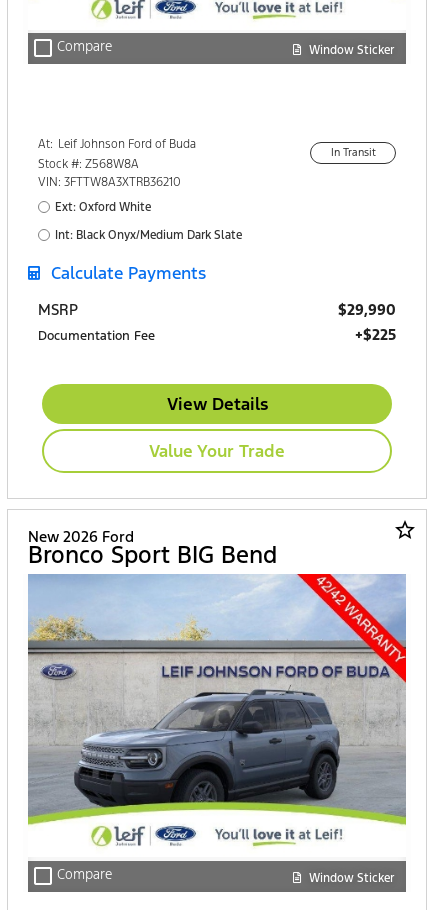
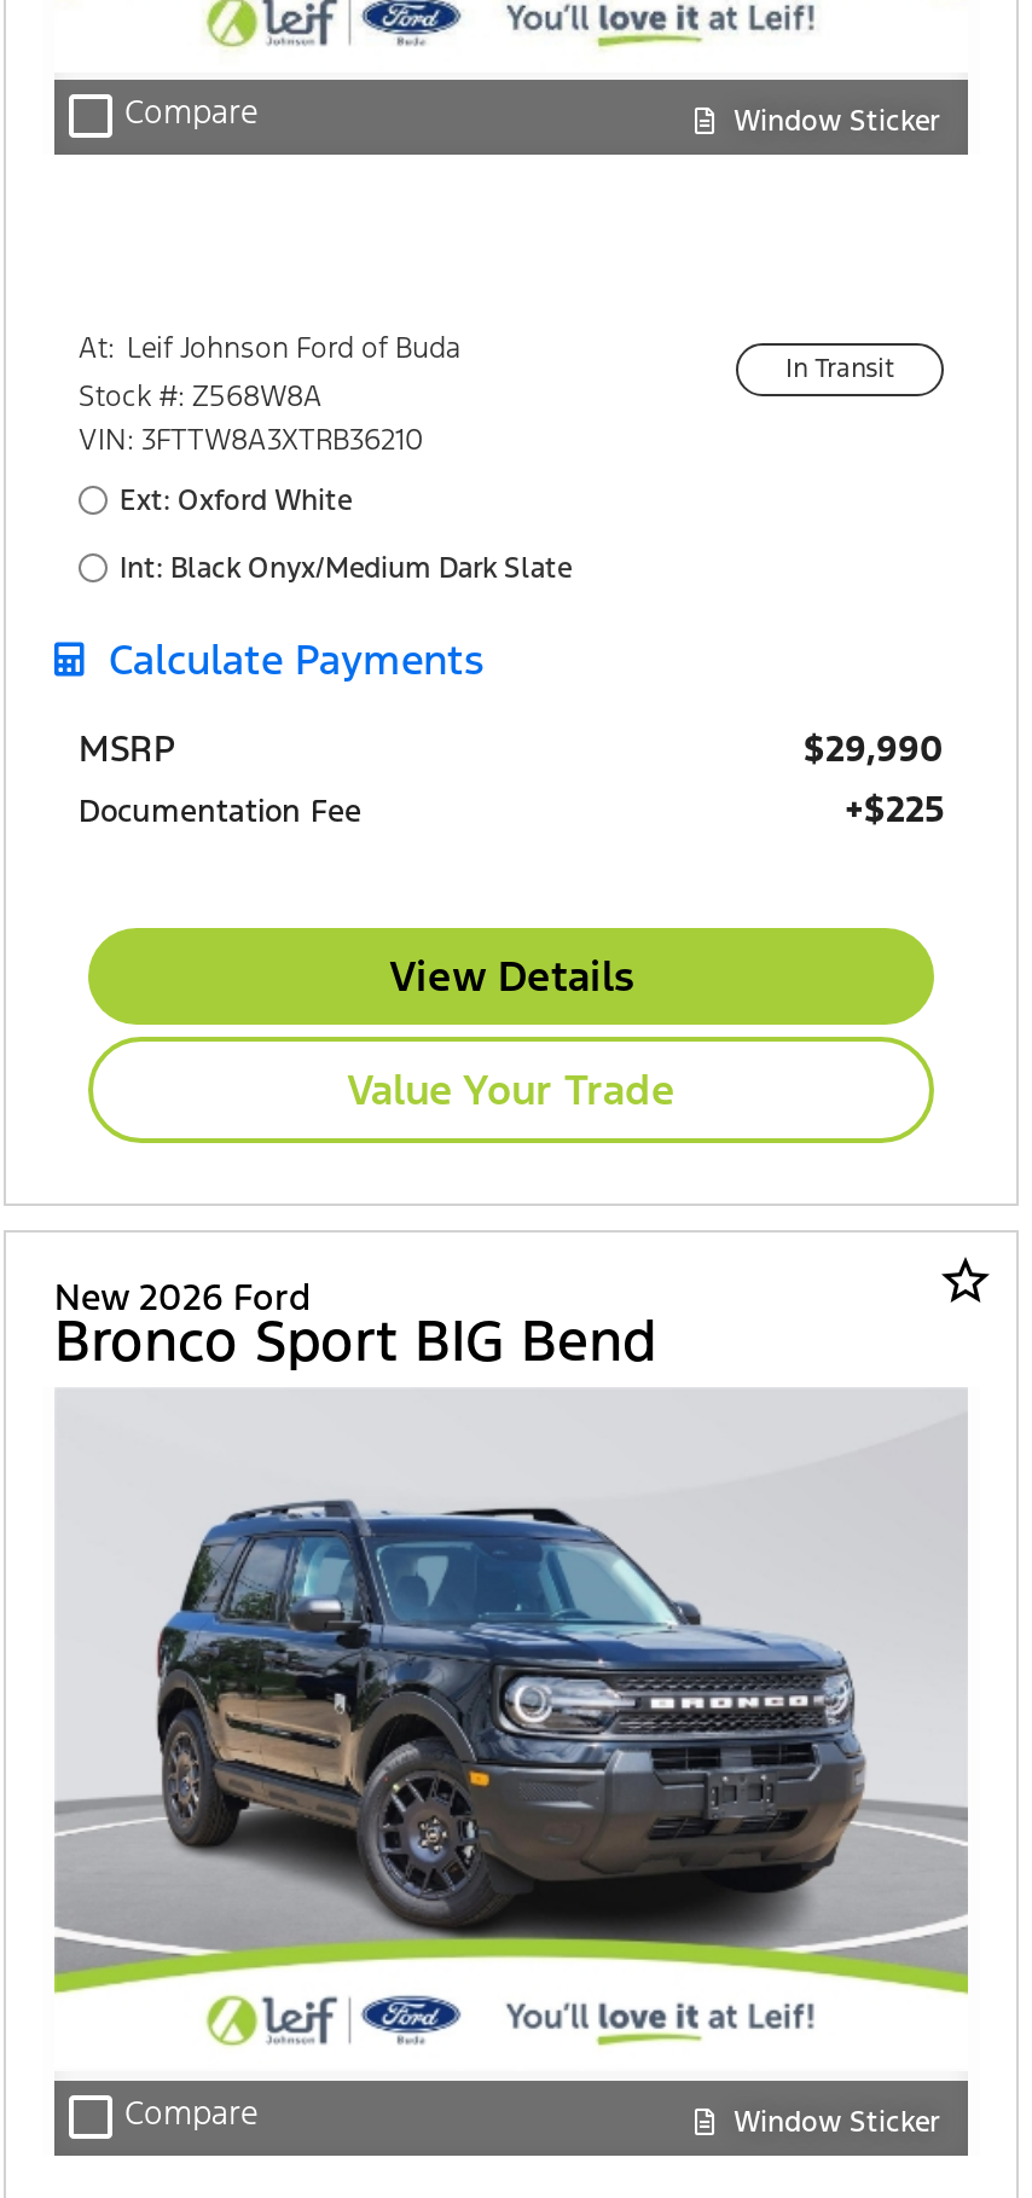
[27,573,407,809] [image] -> [54,1387,968,1958] [image]

